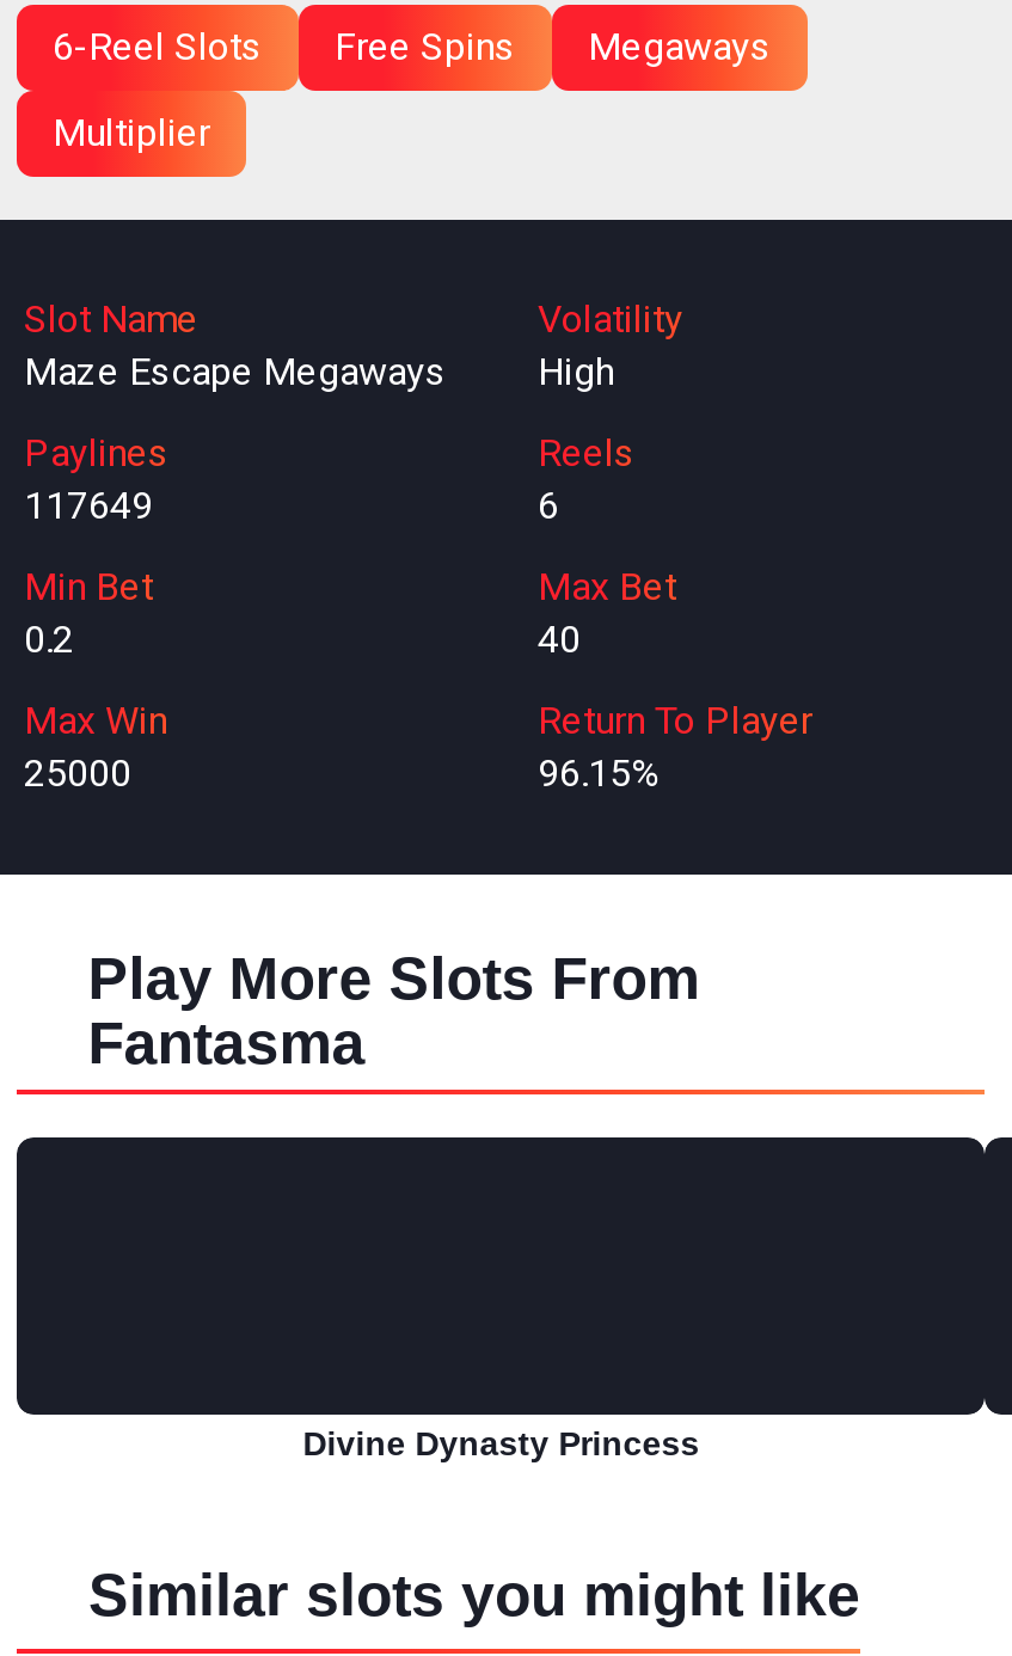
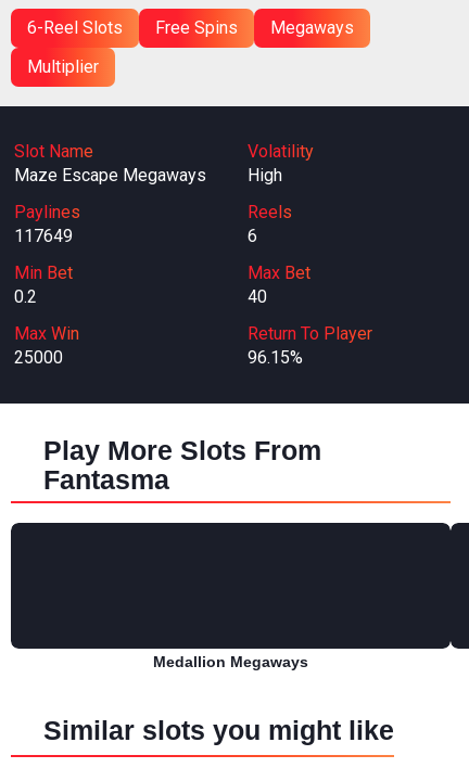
[303,1424,699,1462] Divine Dynasty Princess -> [153,653,309,670] Medallion Megaways

